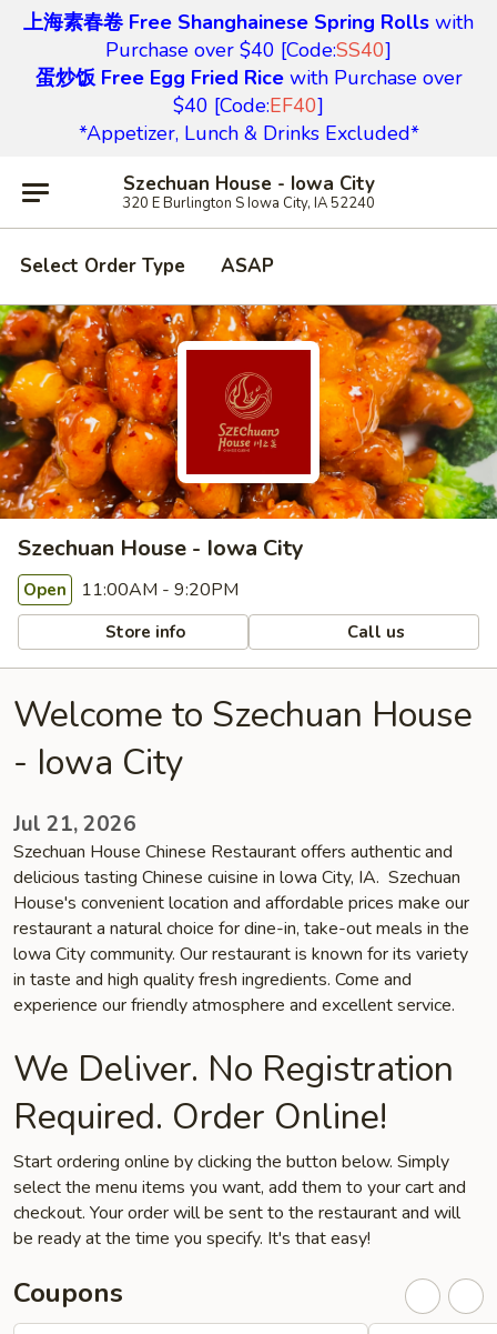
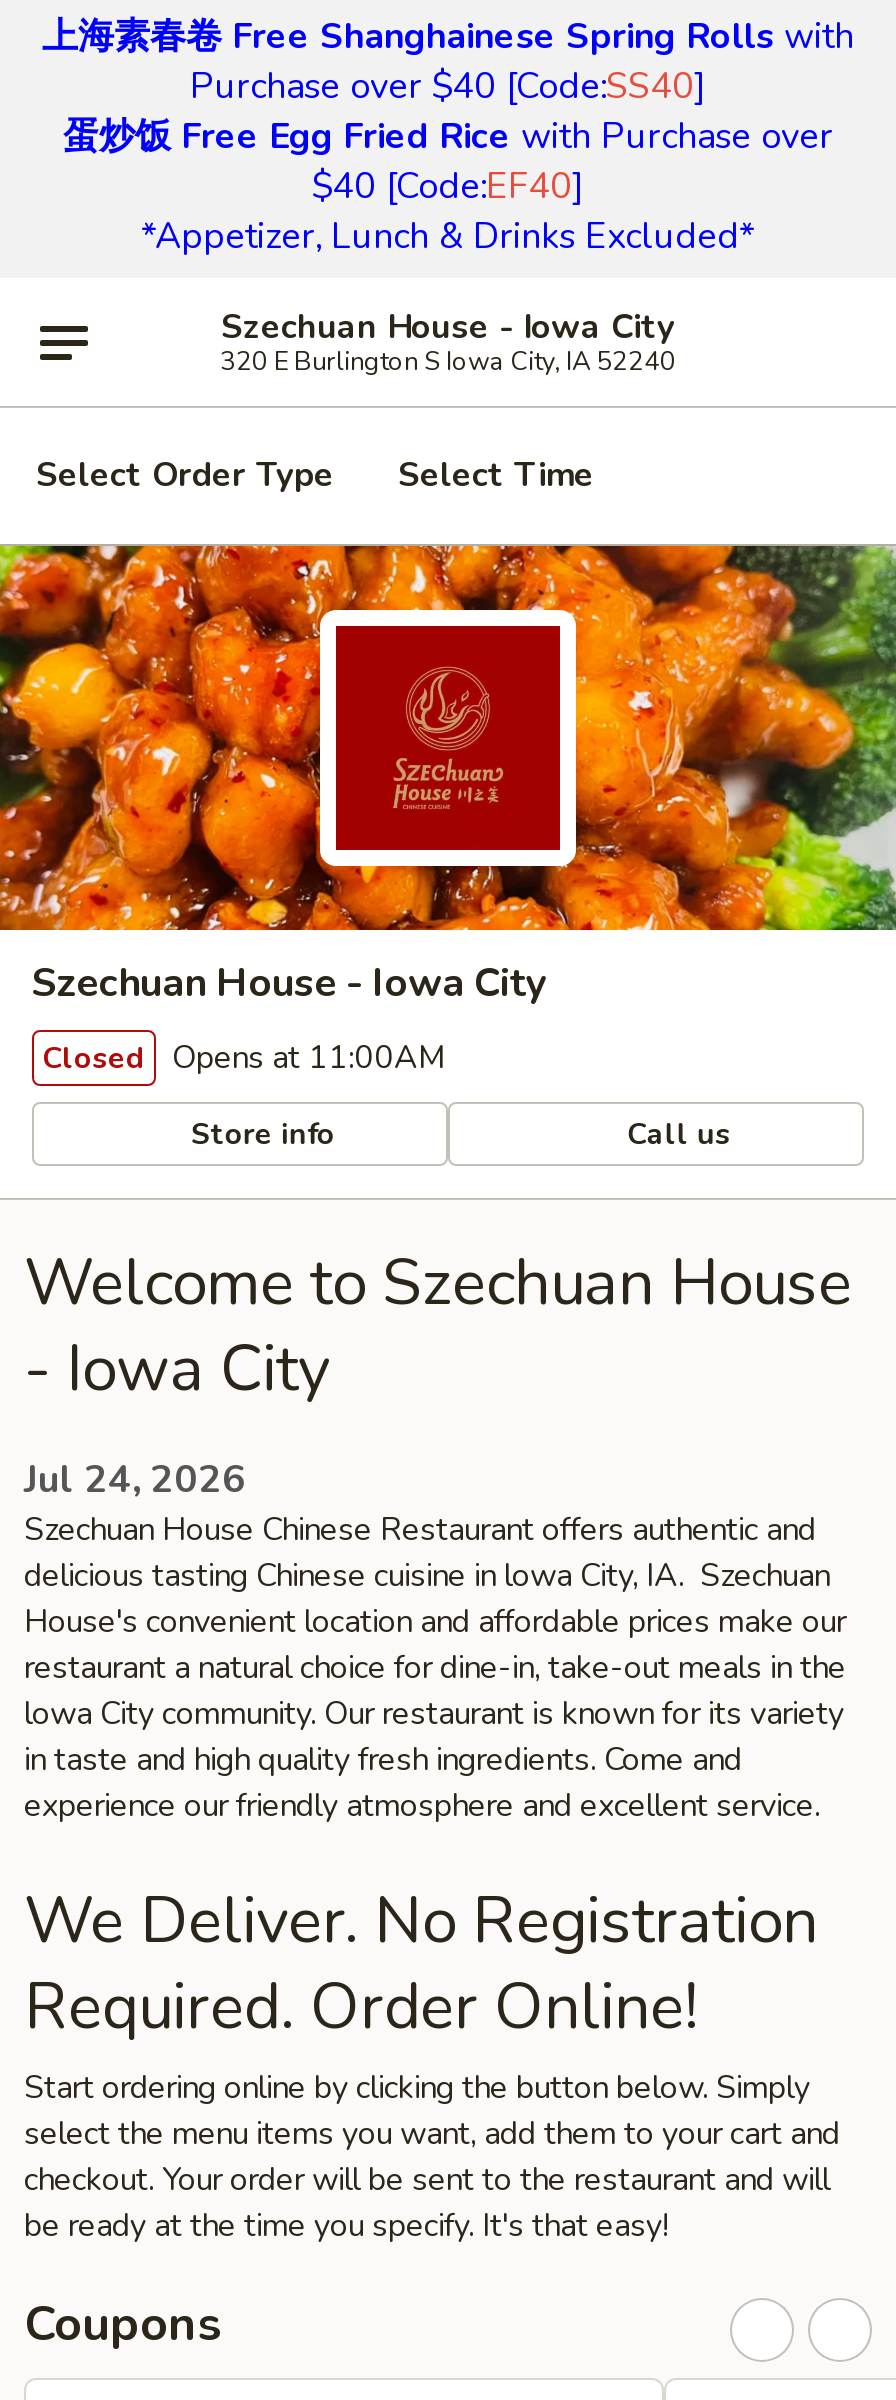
[221,253,274,279] ASAP -> [398,452,594,498] Select Time
[23,578,239,602] Open 11:00AM - 9:20PM -> [42,1036,446,1080] Closed Opens at 11:00AM
[13,810,136,839] Jul 21, 2026 -> [24,1454,246,1506] Jul 24, 2026

